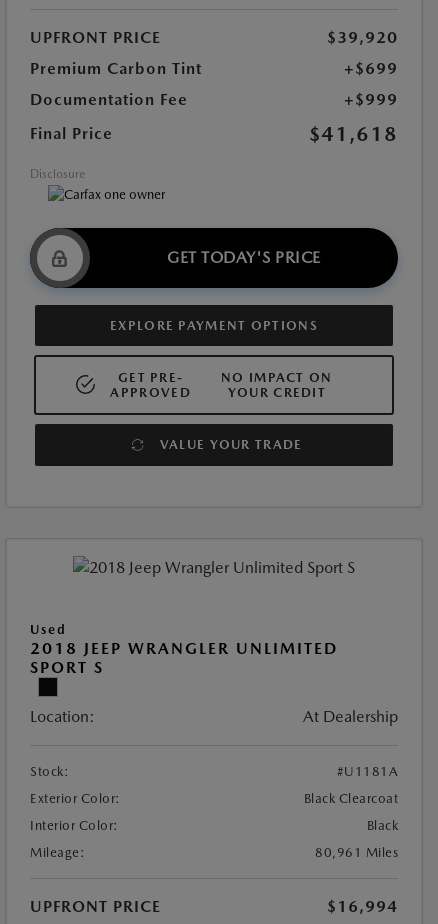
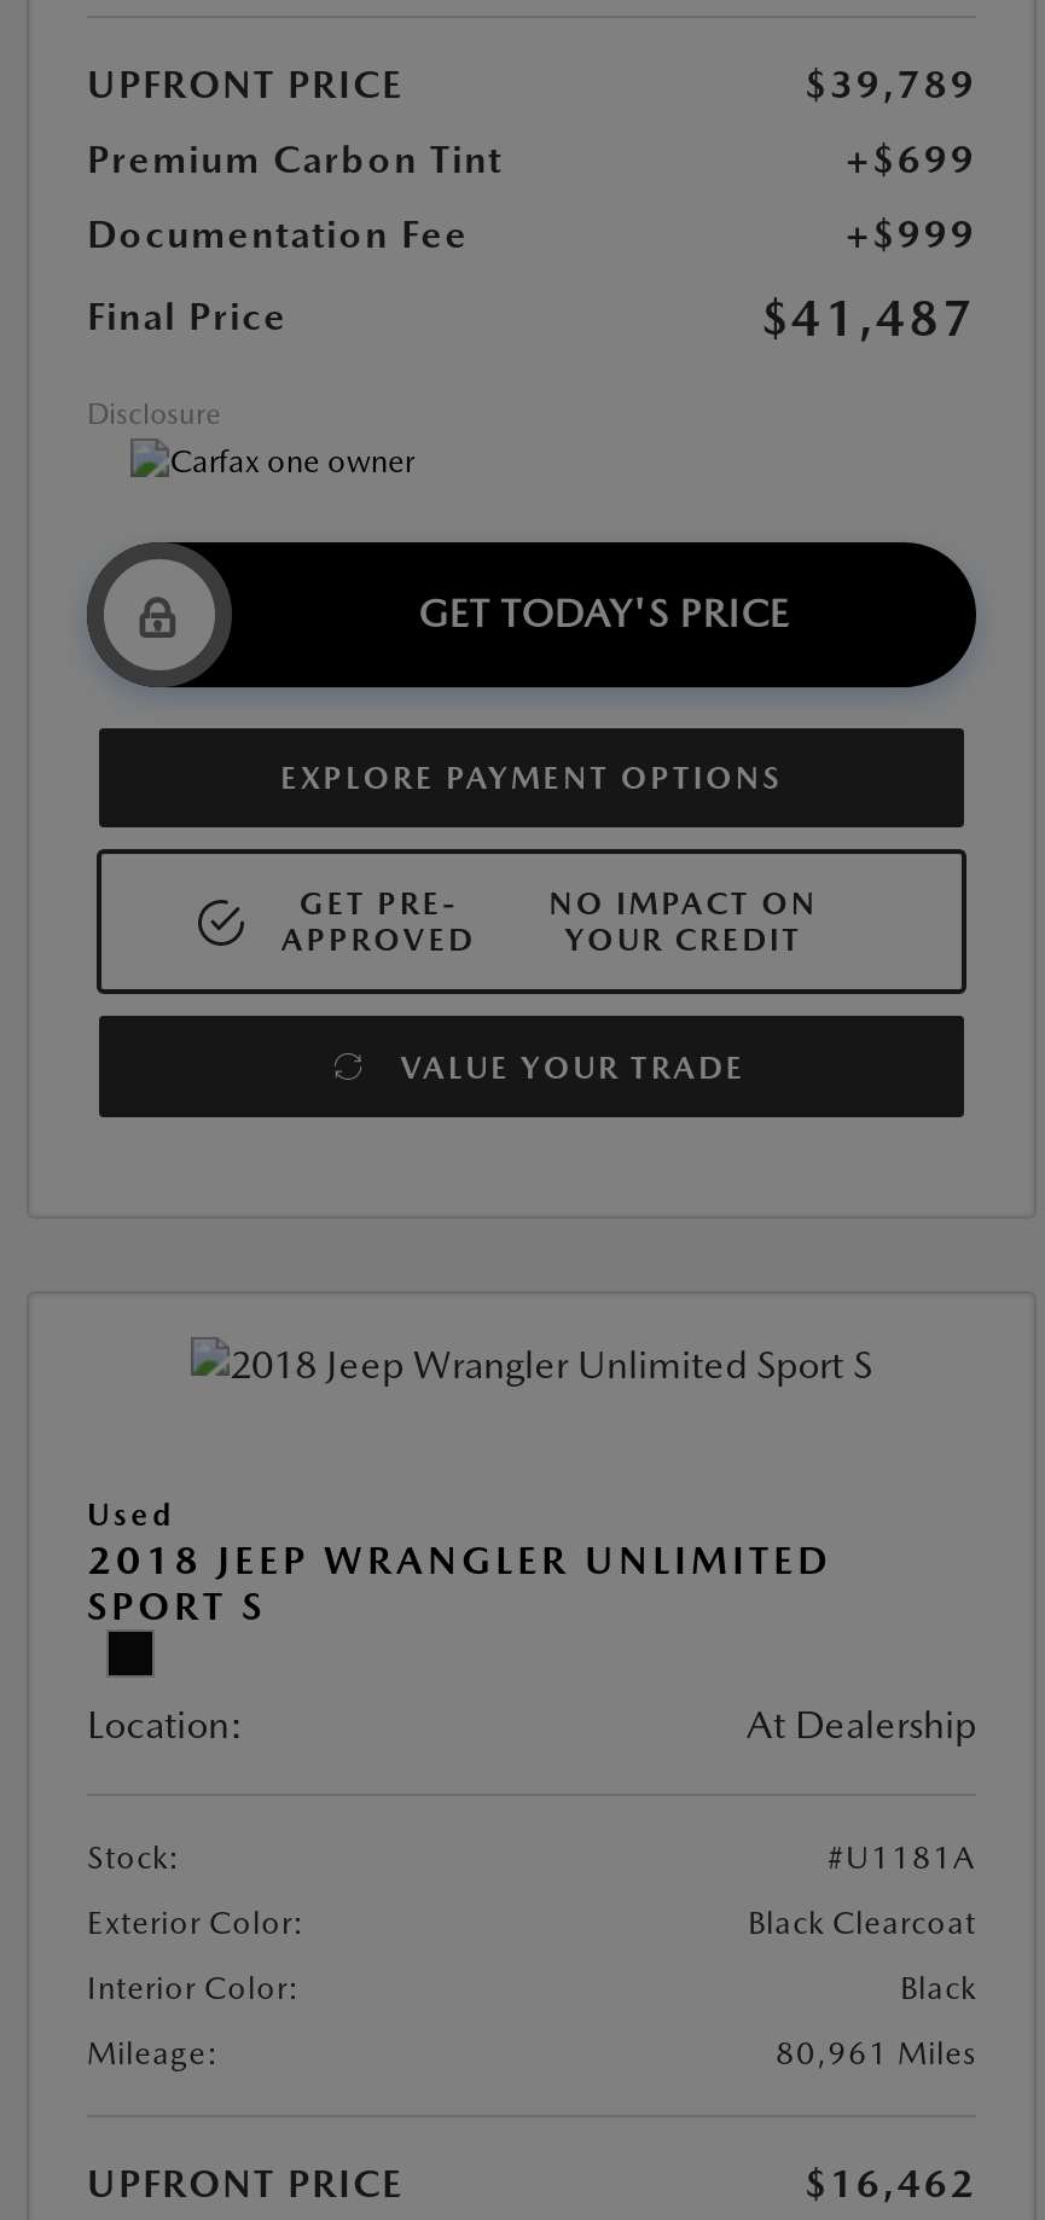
[327,28,398,47] $39,920 -> [805,62,976,108] $39,789
[309,122,398,146] $41,618 -> [761,289,976,347] $41,487
[327,897,398,916] $16,994 -> [805,2161,976,2206] $16,462

